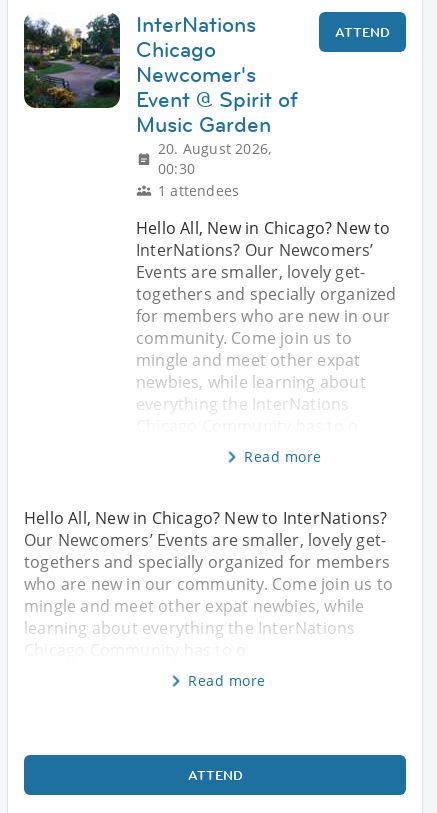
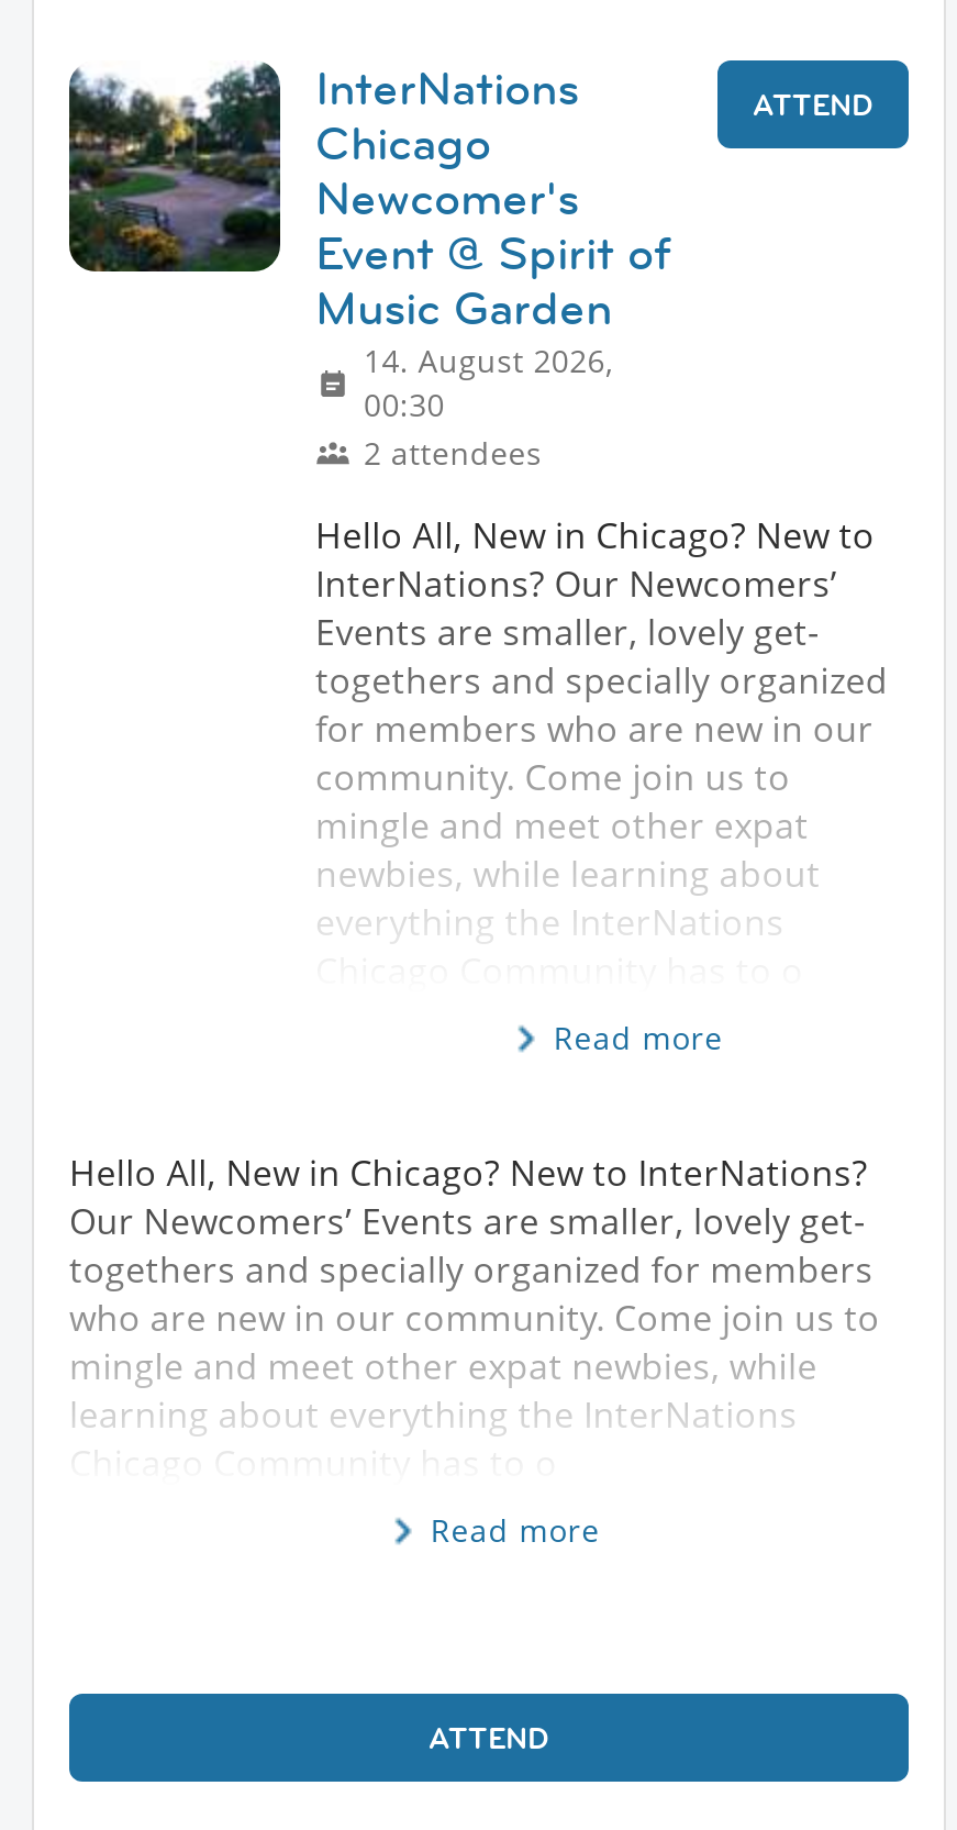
[158,139,271,158] 20. August 2026, -> [364,339,612,381] 14. August 2026,
[158,181,239,200] 1 attendees -> [364,432,542,473] 2 attendees

